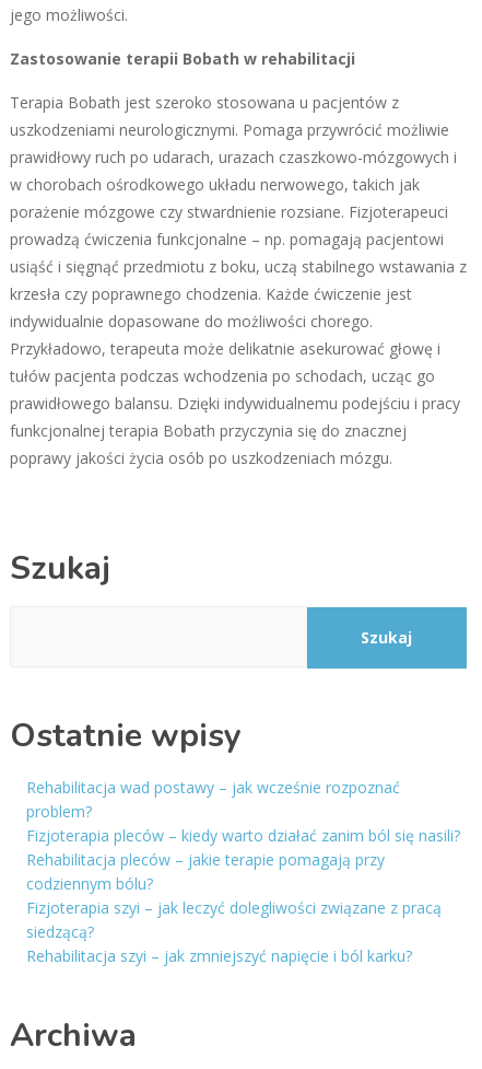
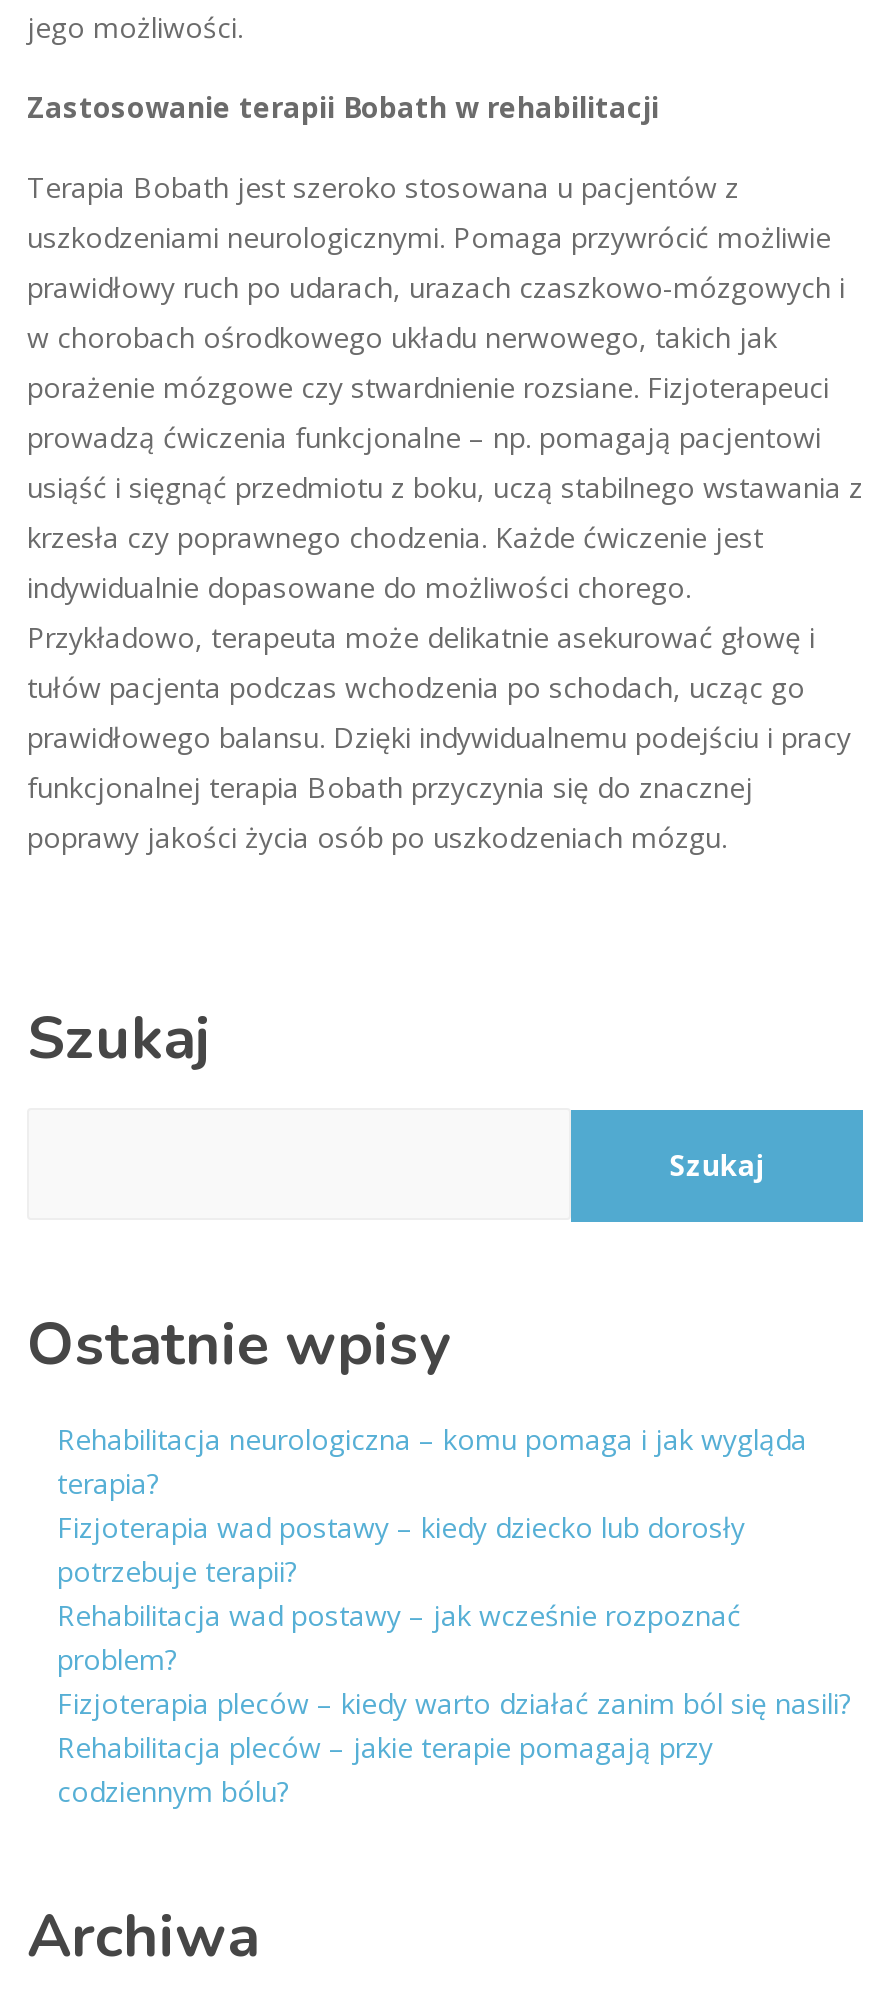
none -> [57,1419,807,1589] Rehabilitacja neurologiczna – komu pomaga i jak wygląda | terapia? | Fizjoterapia wad postawy – kiedy dziecko lub dorosły | potrzebuje terapii?
moved [26,776,460,893] -> [57,1595,851,1809]: Rehabilitacja wad postawy – jak wcześnie rozpoznać | problem? | Fizjoterapia pleców – kiedy warto działać zanim ból się nasili? | Rehabilitacja pleców – jakie terapie pomagają przy | codziennym bólu?
[26,897,442,966] Fizjoterapia szyi – jak leczyć dolegliwości związane z pracą | siedzącą? | Rehabilitacja szyi – jak zmniejszyć napięcie i ból karku? -> none

